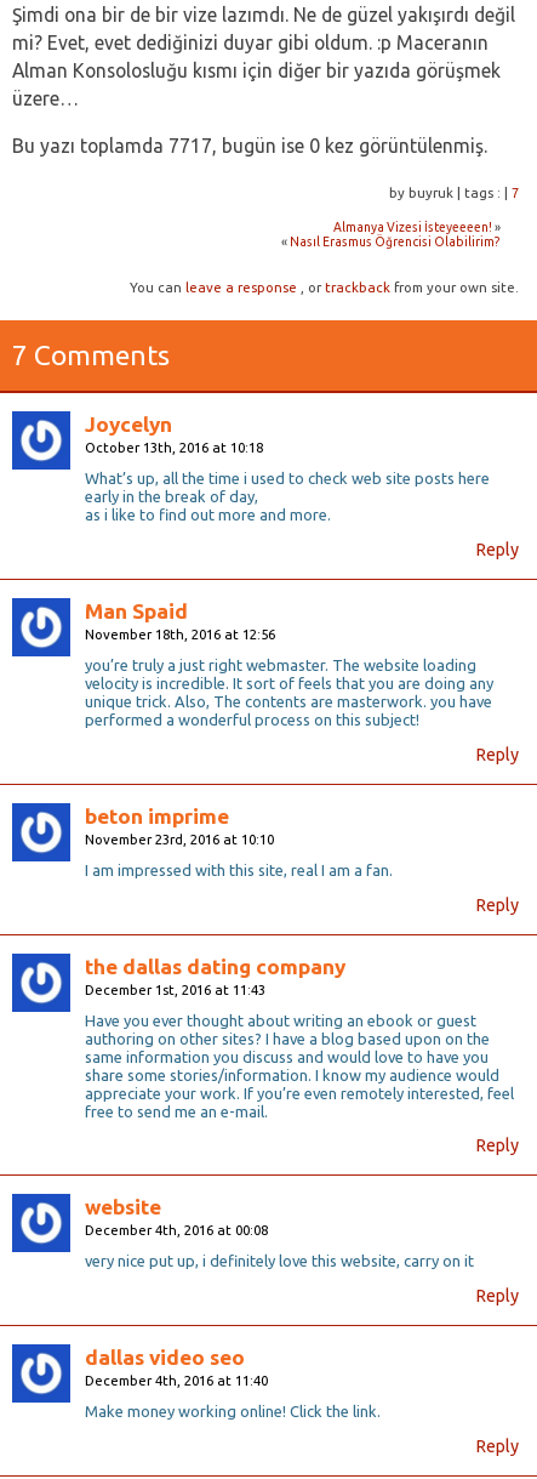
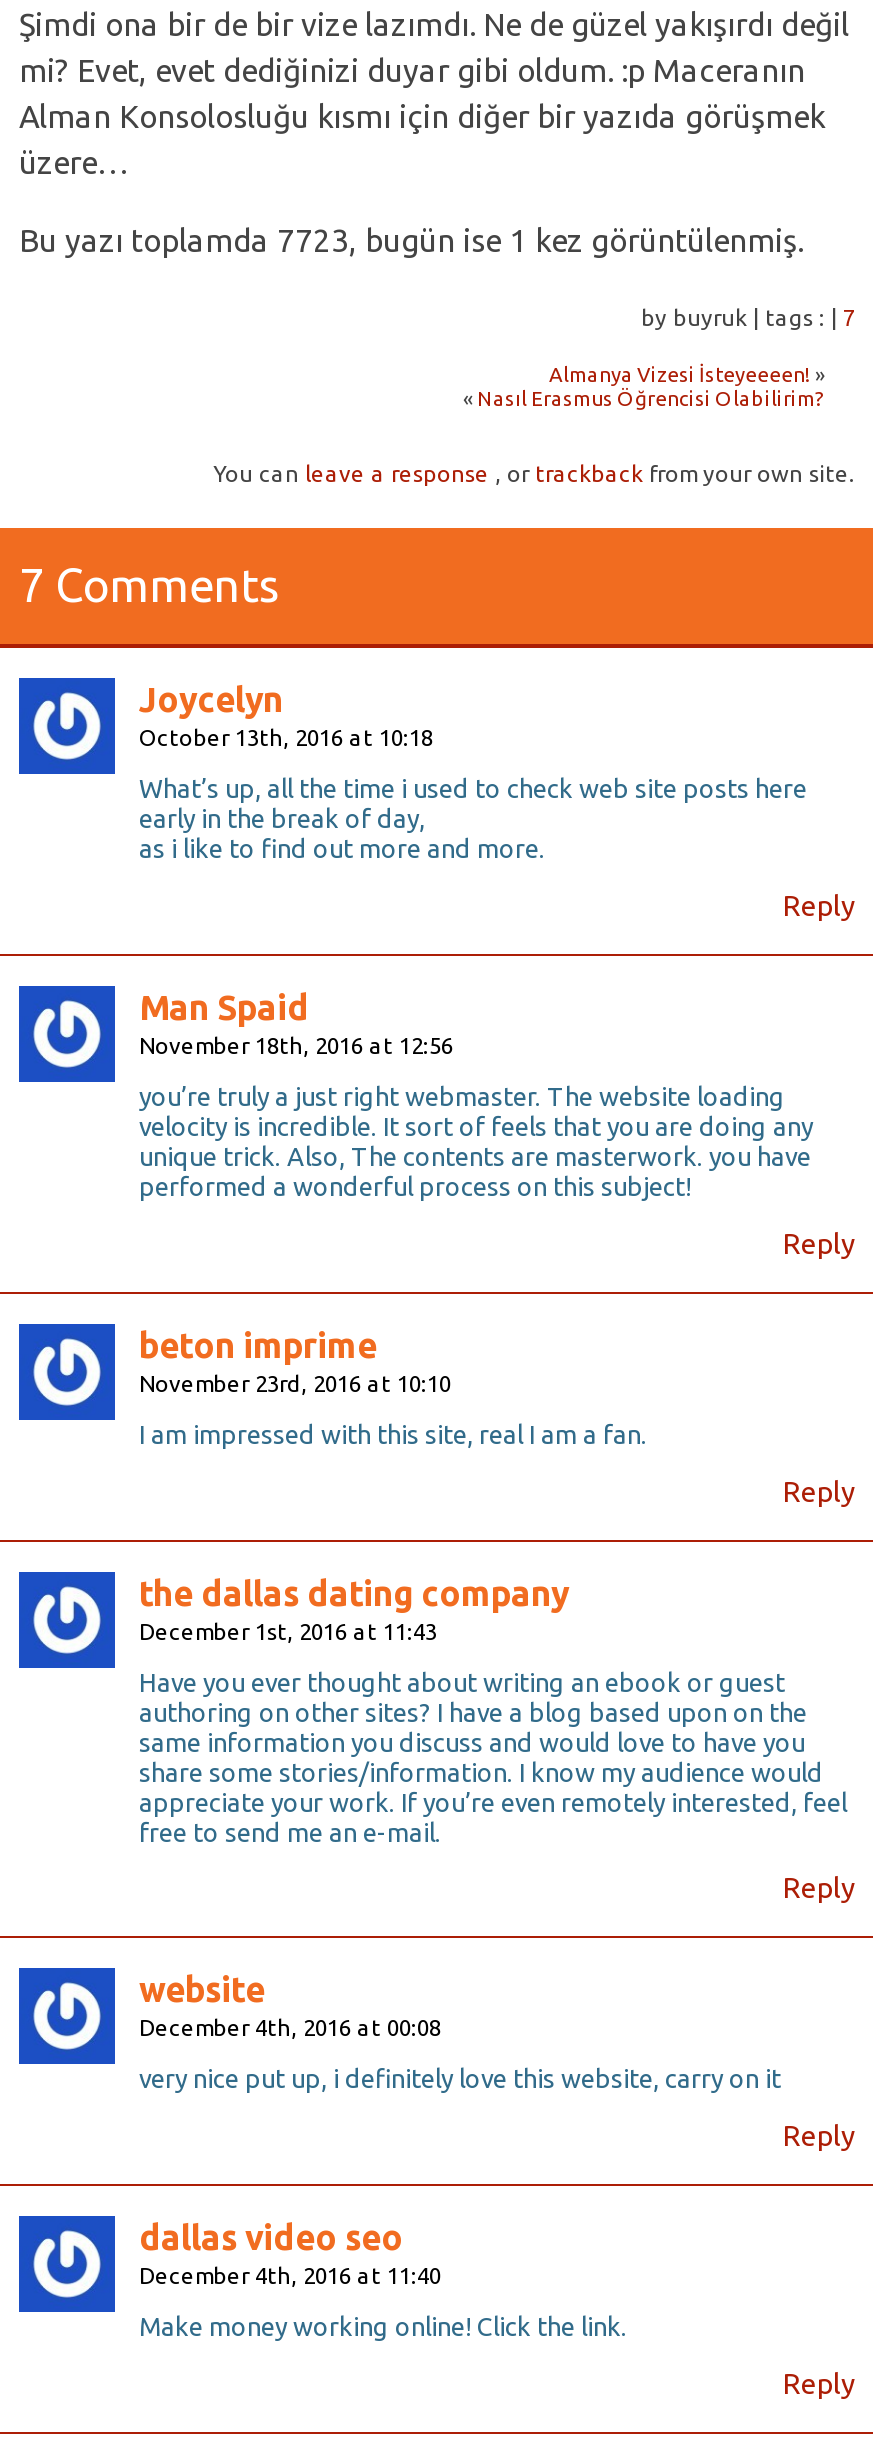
[12,134,487,156] Bu yazı toplamda 7717, bugün ise 0 kez görüntülenmiş. -> [19,221,803,257] Bu yazı toplamda 7723, bugün ise 1 kez görüntülenmiş.

